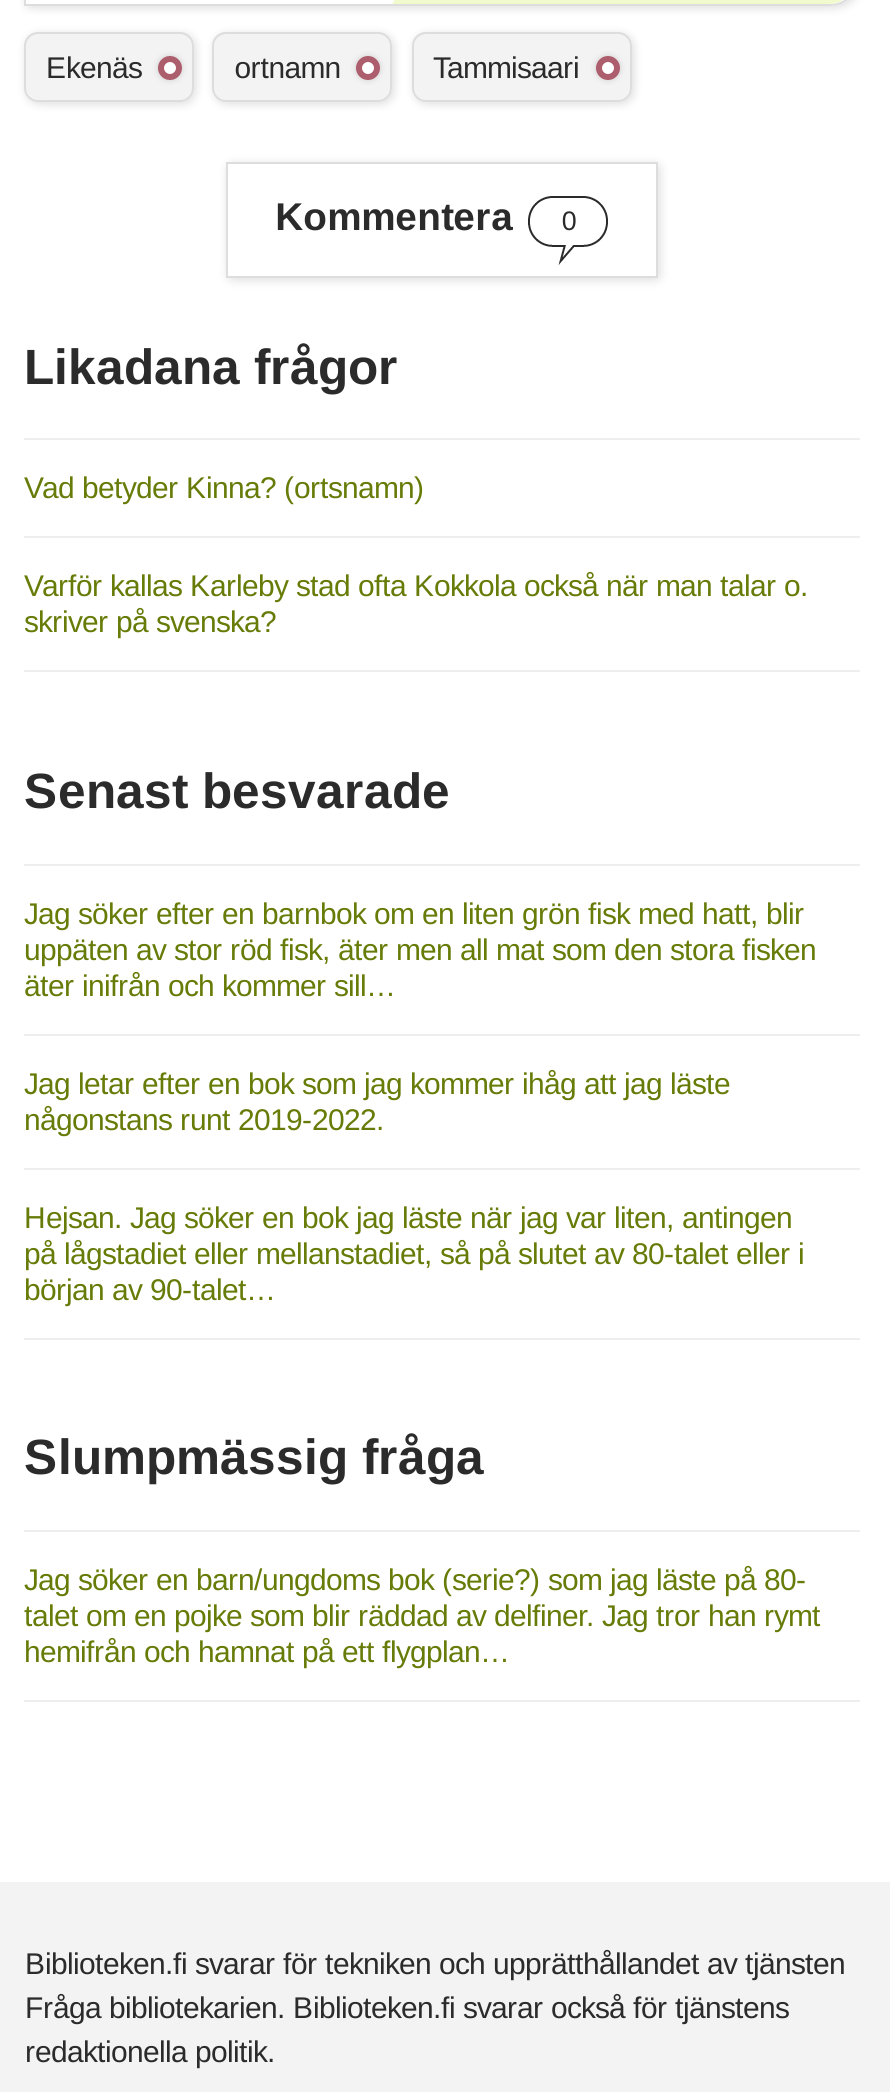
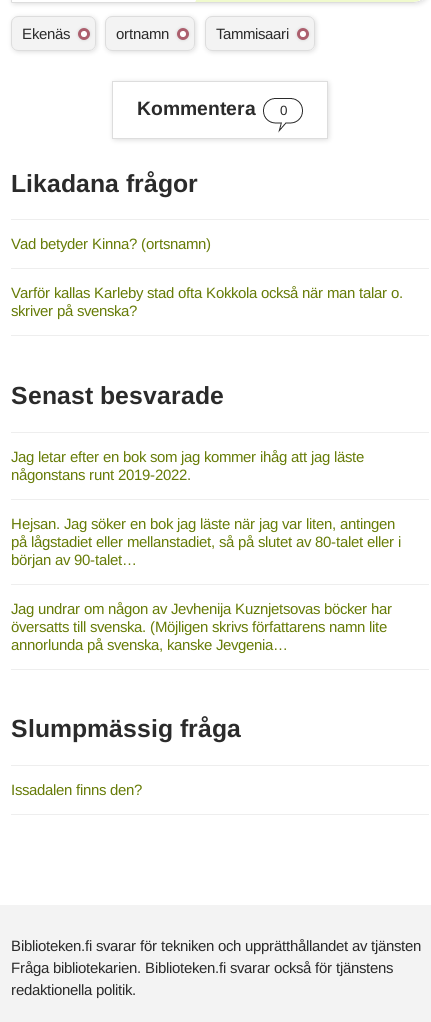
[24,895,816,1001] Jag söker efter en barnbok om en liten grön fisk med hatt, blir | uppäten av stor röd fisk, äter men all mat som den stora fisken | äter inifrån och kommer sill… -> none
moved [24,1065,804,1305] -> [11,448,401,568]: Jag letar efter en bok som jag kommer ihåg att jag läste | någonstans runt 2019-2022. | Hejsan. Jag söker en bok jag läste när jag var liten, antingen | på lågstadiet eller mellanstadiet, så på slutet av 80-talet eller i | början av 90-talet…
none -> [11,600,392,653] Jag undrar om någon av Jevhenija Kuznjetsovas böcker har | översatts till svenska. (Möjligen skrivs författarens namn lite | annorlunda på svenska, kanske Jevgenia…
[24,1562,820,1668] Jag söker en barn/ungdoms bok (serie?) som jag läste på 80- | talet om en pojke som blir räddad av delfiner. Jag tror han rymt | hemifrån och hamnat på ett flygplan… -> [11,781,142,798] Issadalen finns den?

